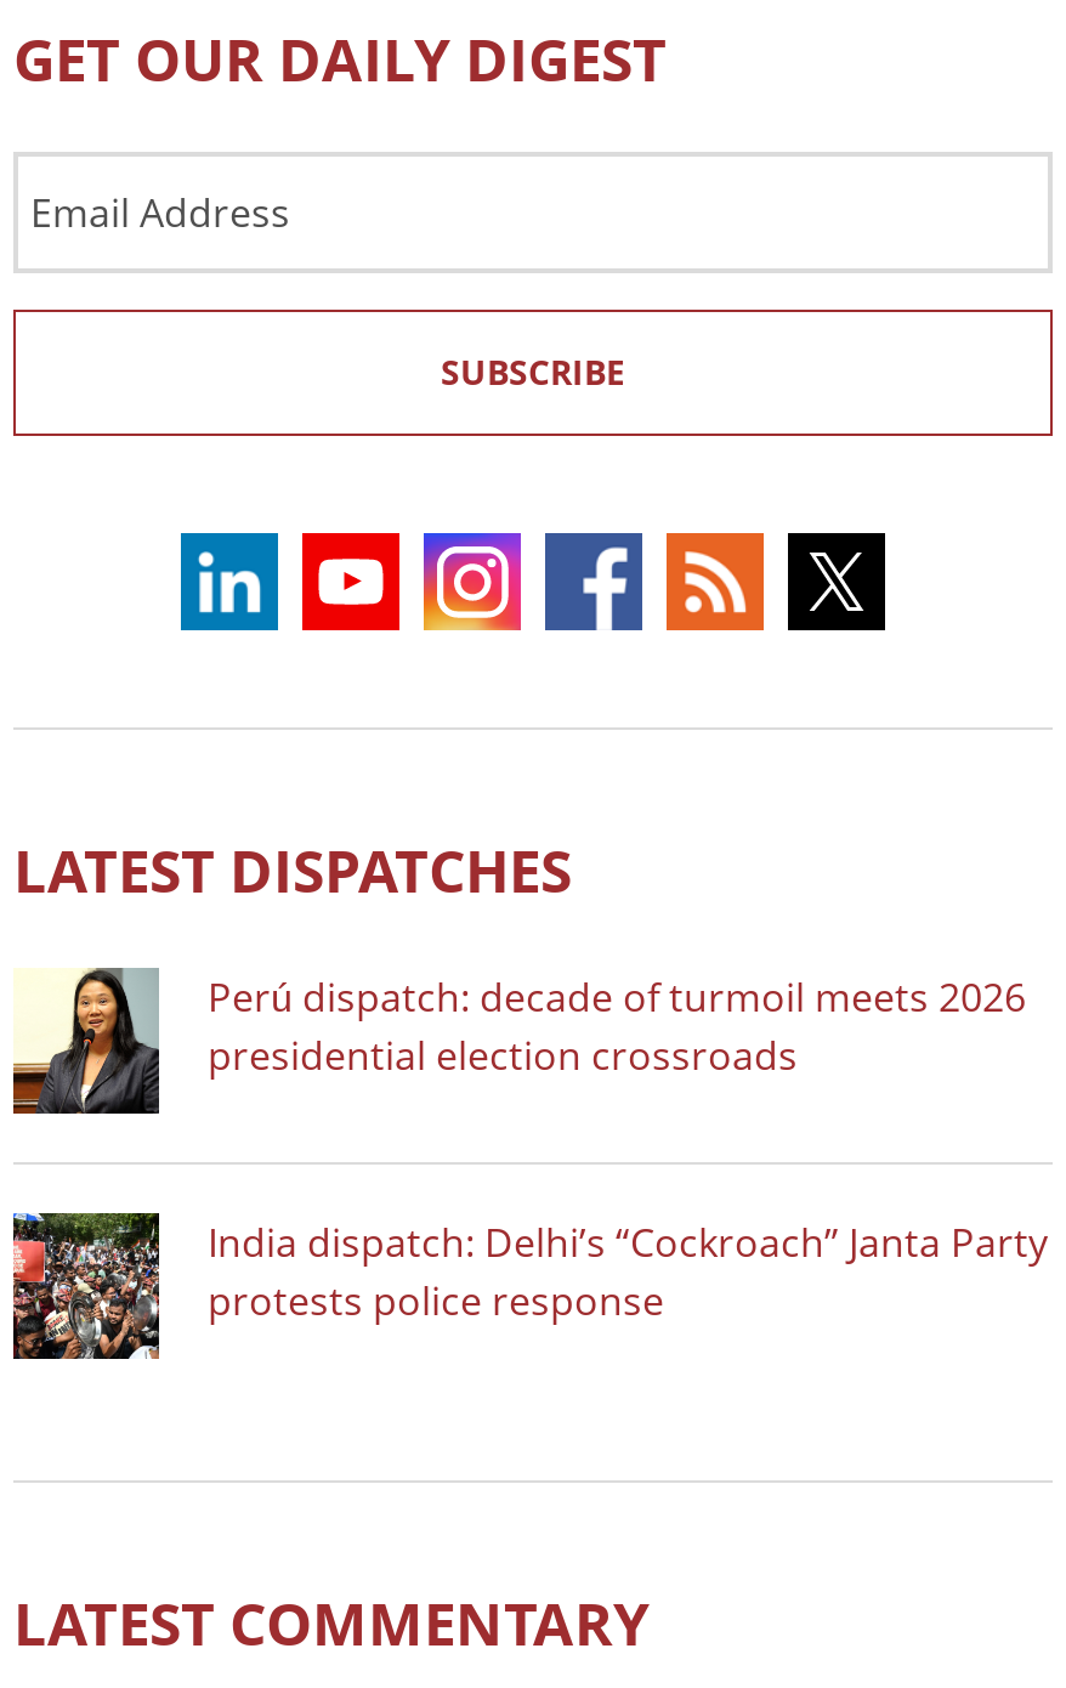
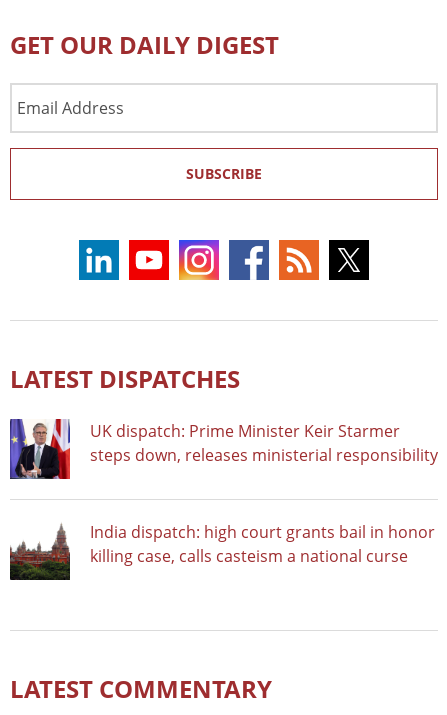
[11,965,1026,1116] [image] | Perú dispatch: decade of turmoil meets 2026 | presidential election crossroads -> [9,418,438,480] [image] | UK dispatch: Prime Minister Keir Starmer | steps down, releases ministerial responsibility
[11,1211,1048,1361] [image] | India dispatch: Delhi’s “Cockroach” Janta Party | protests police response -> [10,520,435,581] [image] | India dispatch: high court grants bail in honor | killing case, calls casteism a national curse

